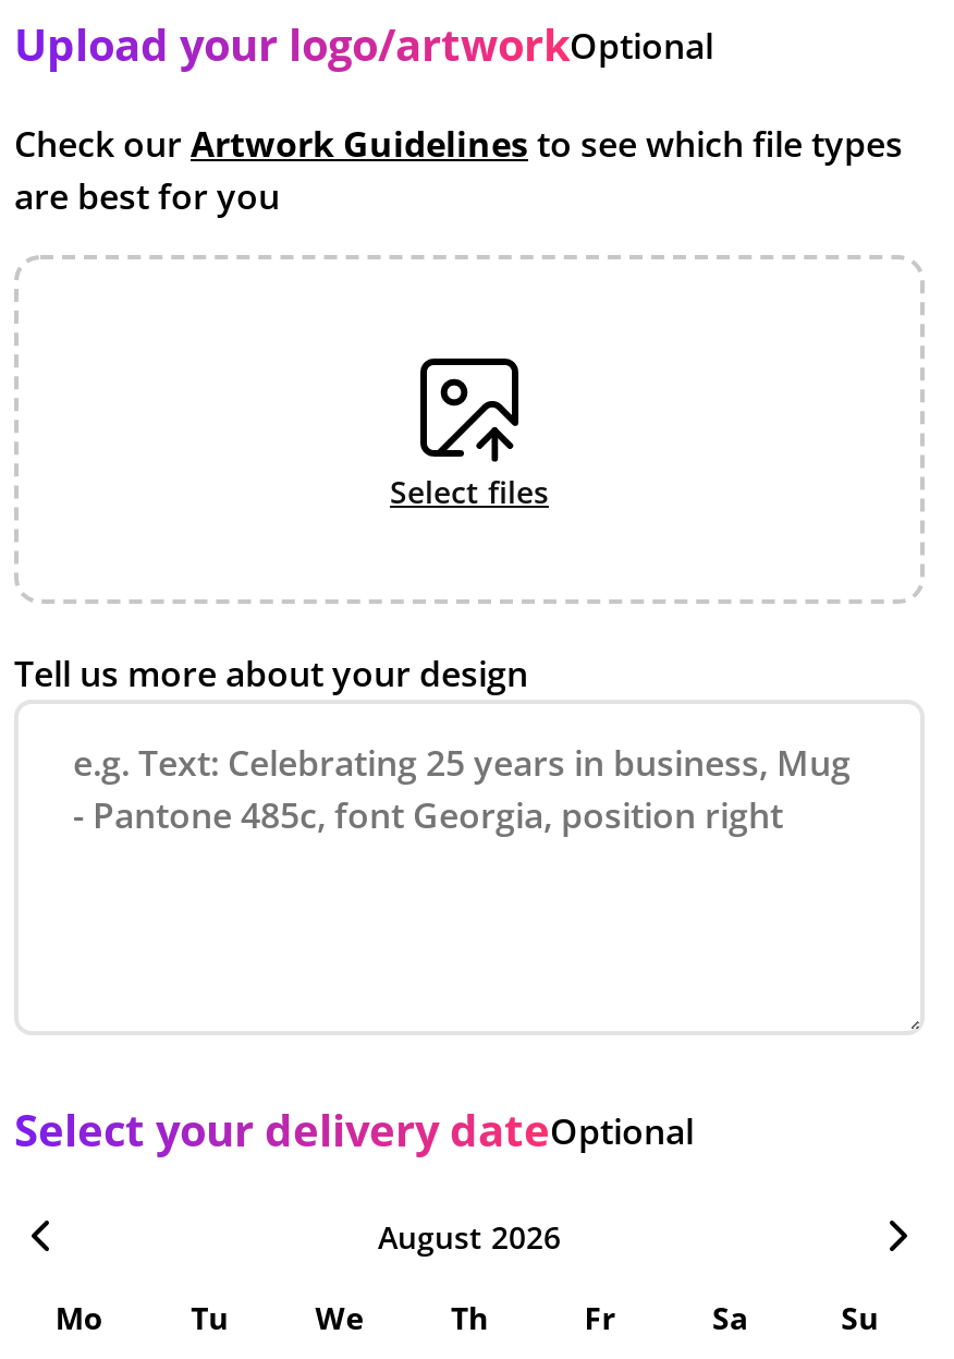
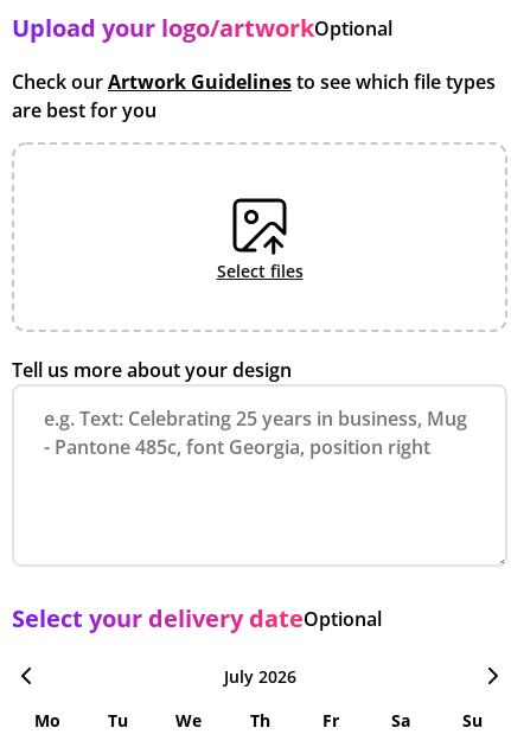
[378,1215,561,1257] August 2026 -> [223,665,296,687] July 2026

